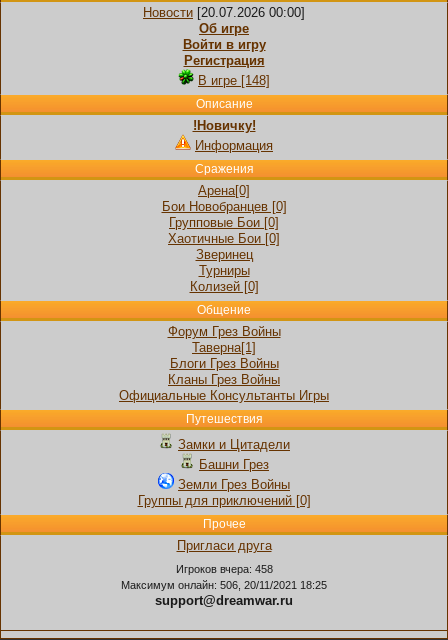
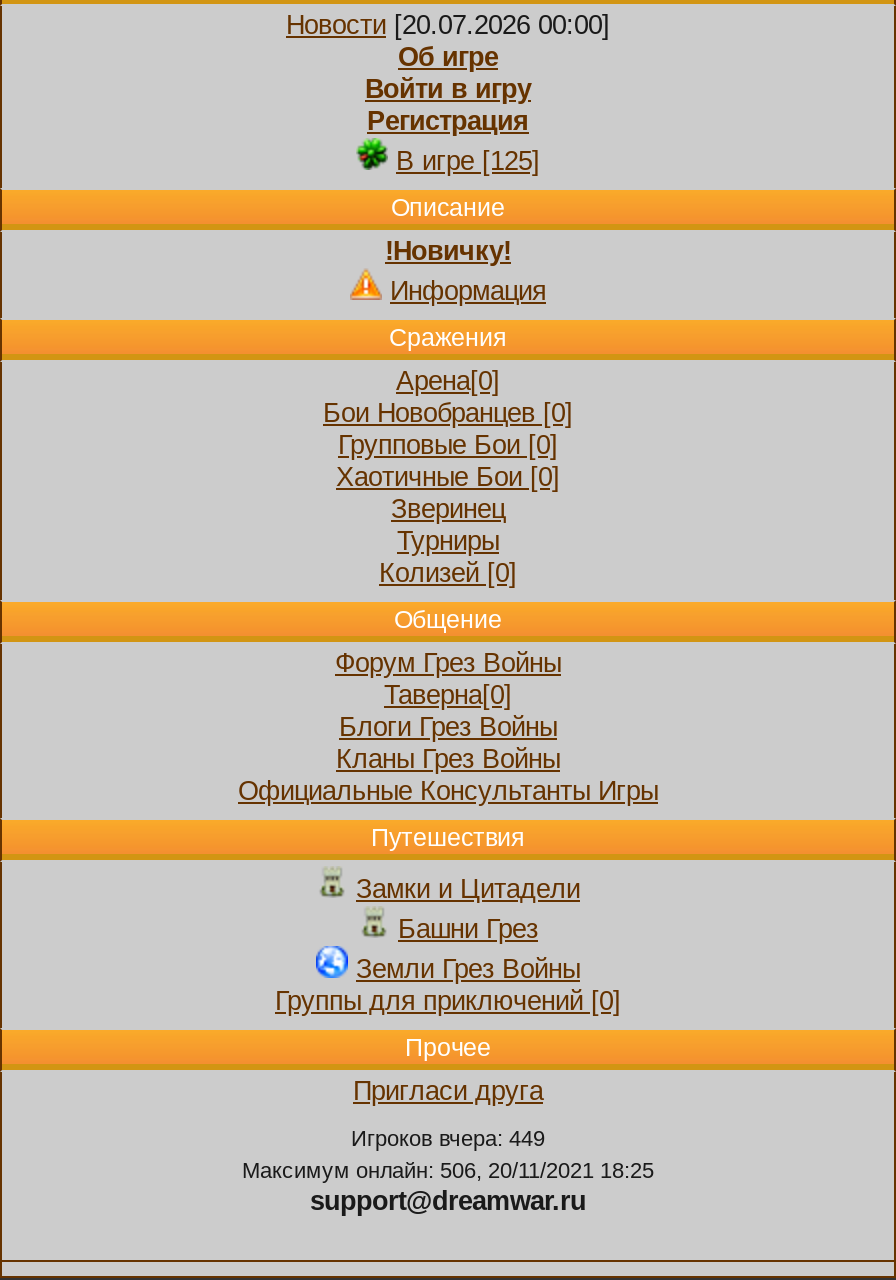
[198,73,270,88] В игре [148] -> [396,146,540,176] В игре [125]
[192,340,256,355] Таверна[1] -> [384,680,512,710] Таверна[0]
[175,563,272,575] Игроков вчера: 458 -> [351,1126,545,1150] Игроков вчера: 449

